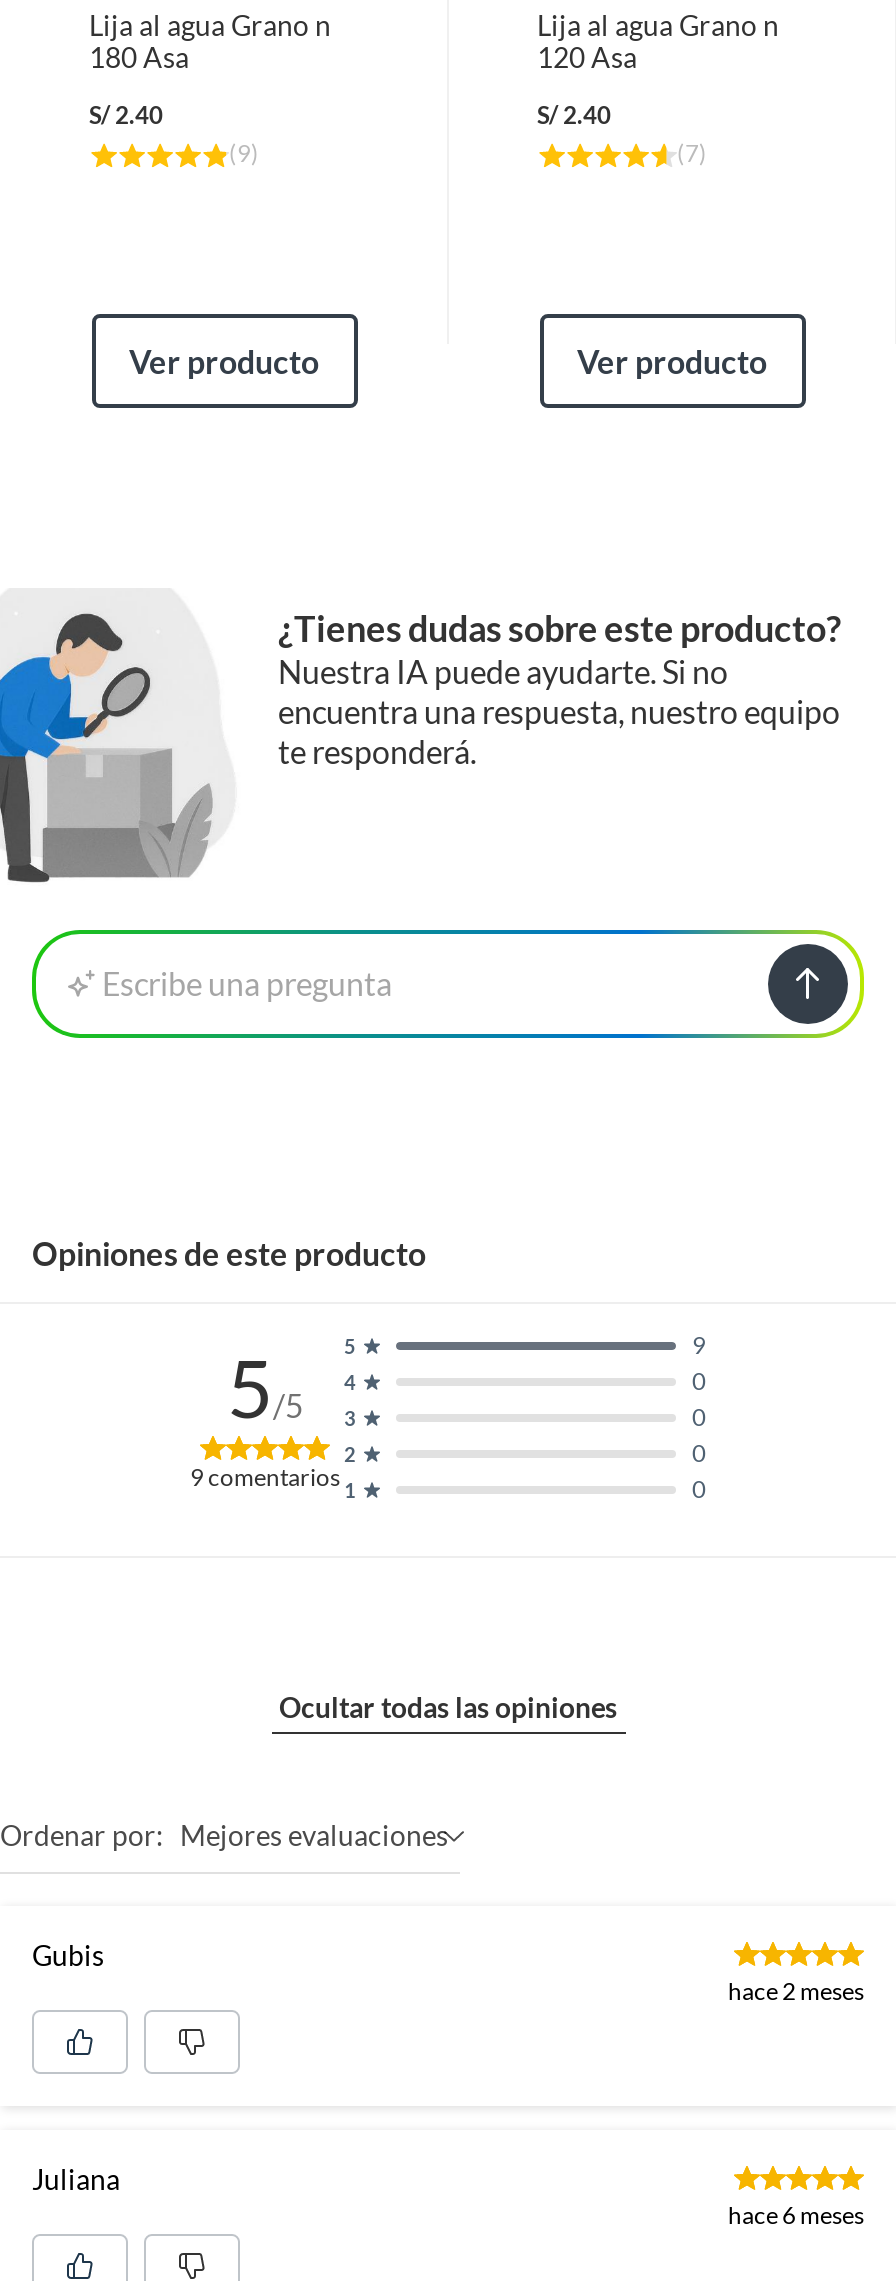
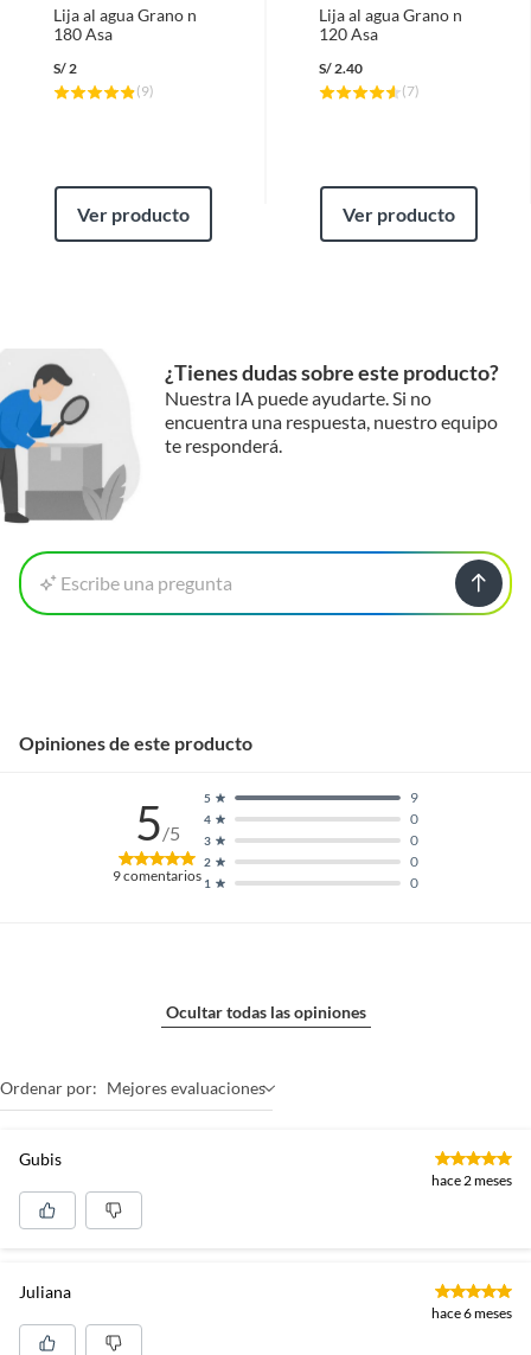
[89,100,163,130] S/ 2.40 -> [53,59,76,77] S/ 2

